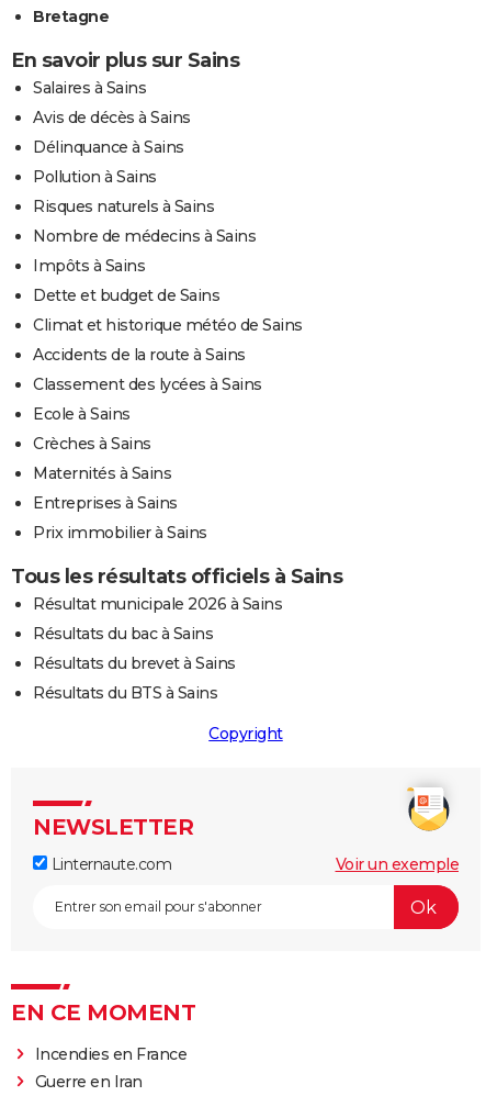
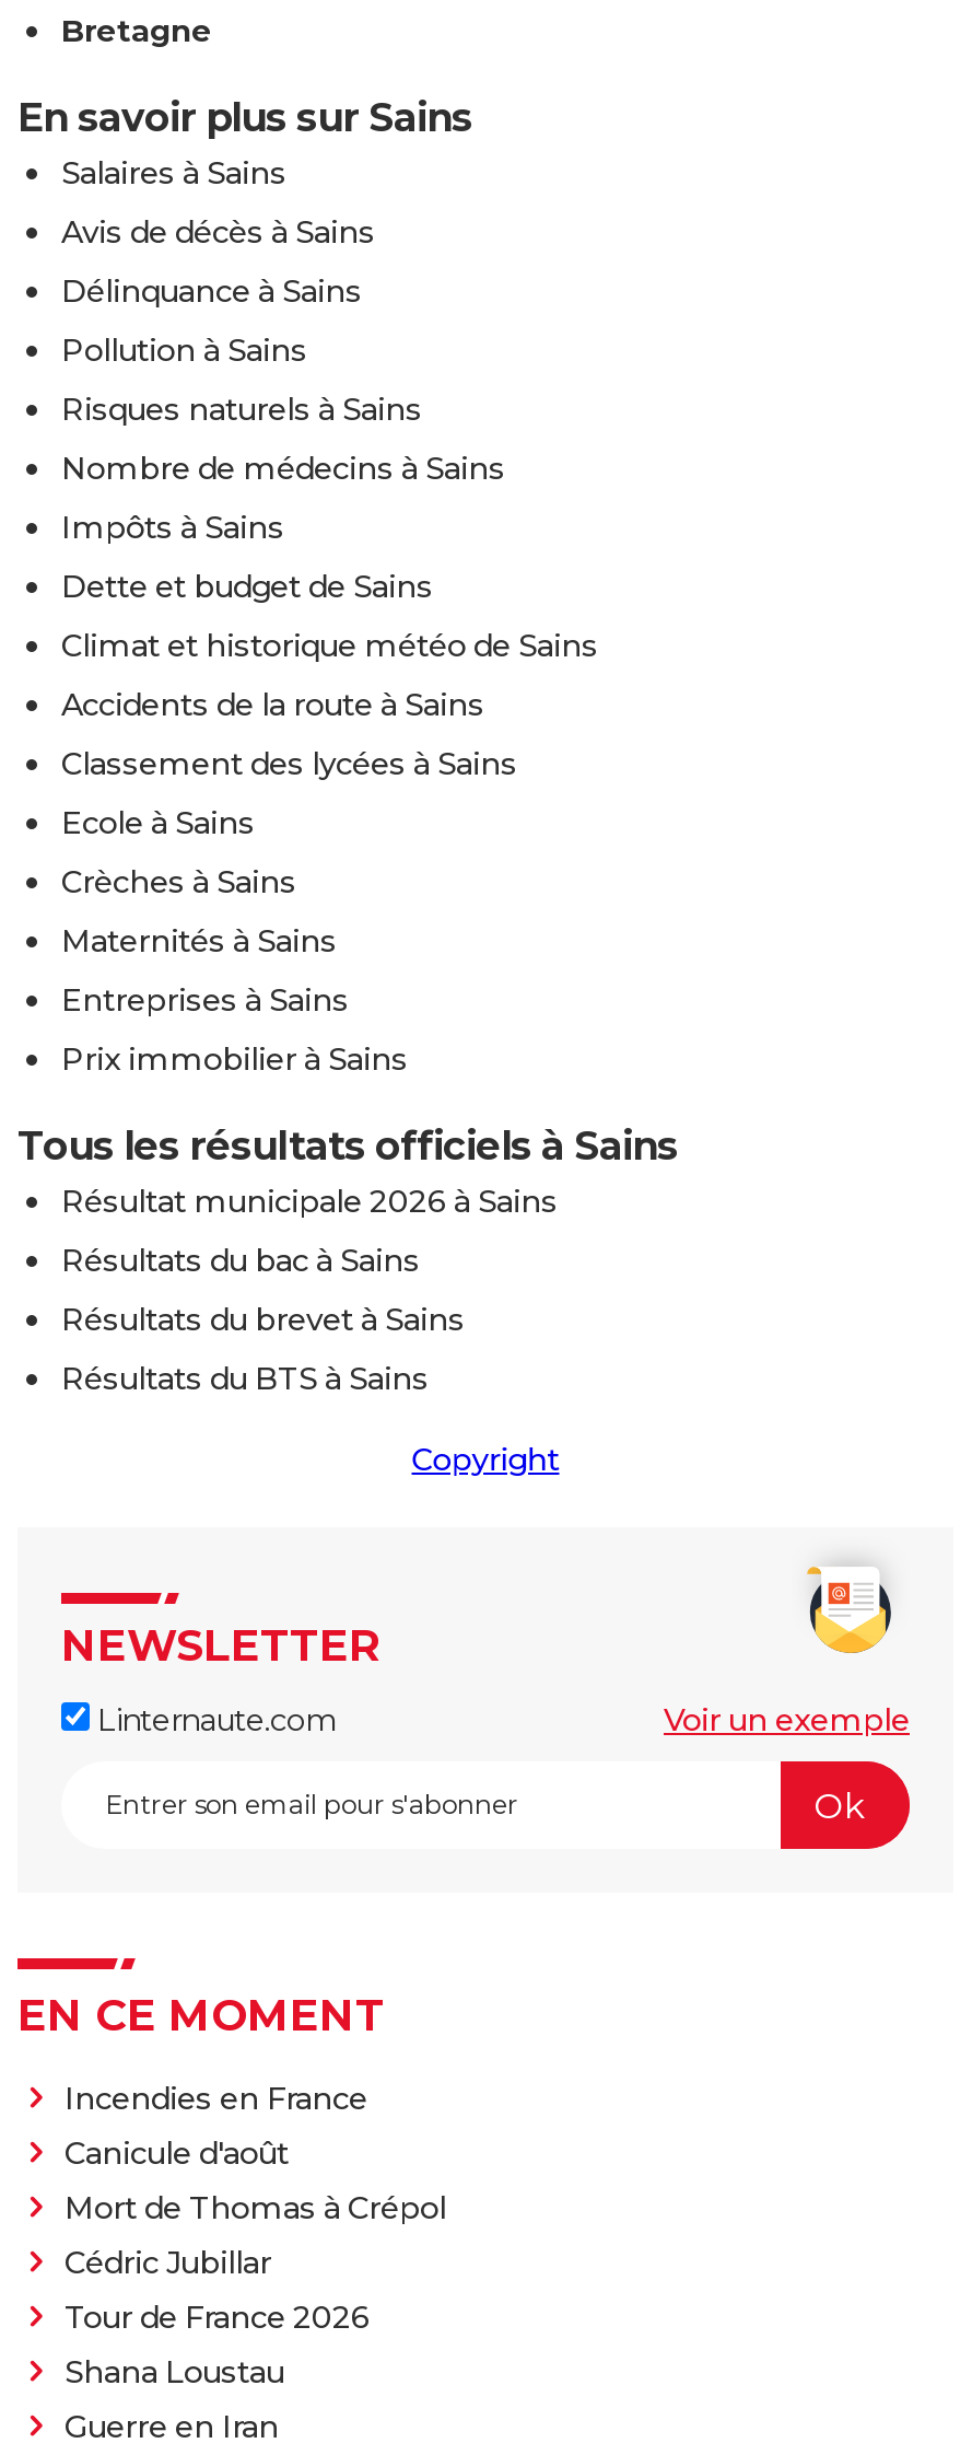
none -> [65,2134,446,2392] Canicule d'août | Mort de Thomas à Crépol | Cédric Jubillar | Tour de France 2026 | Shana Loustau

